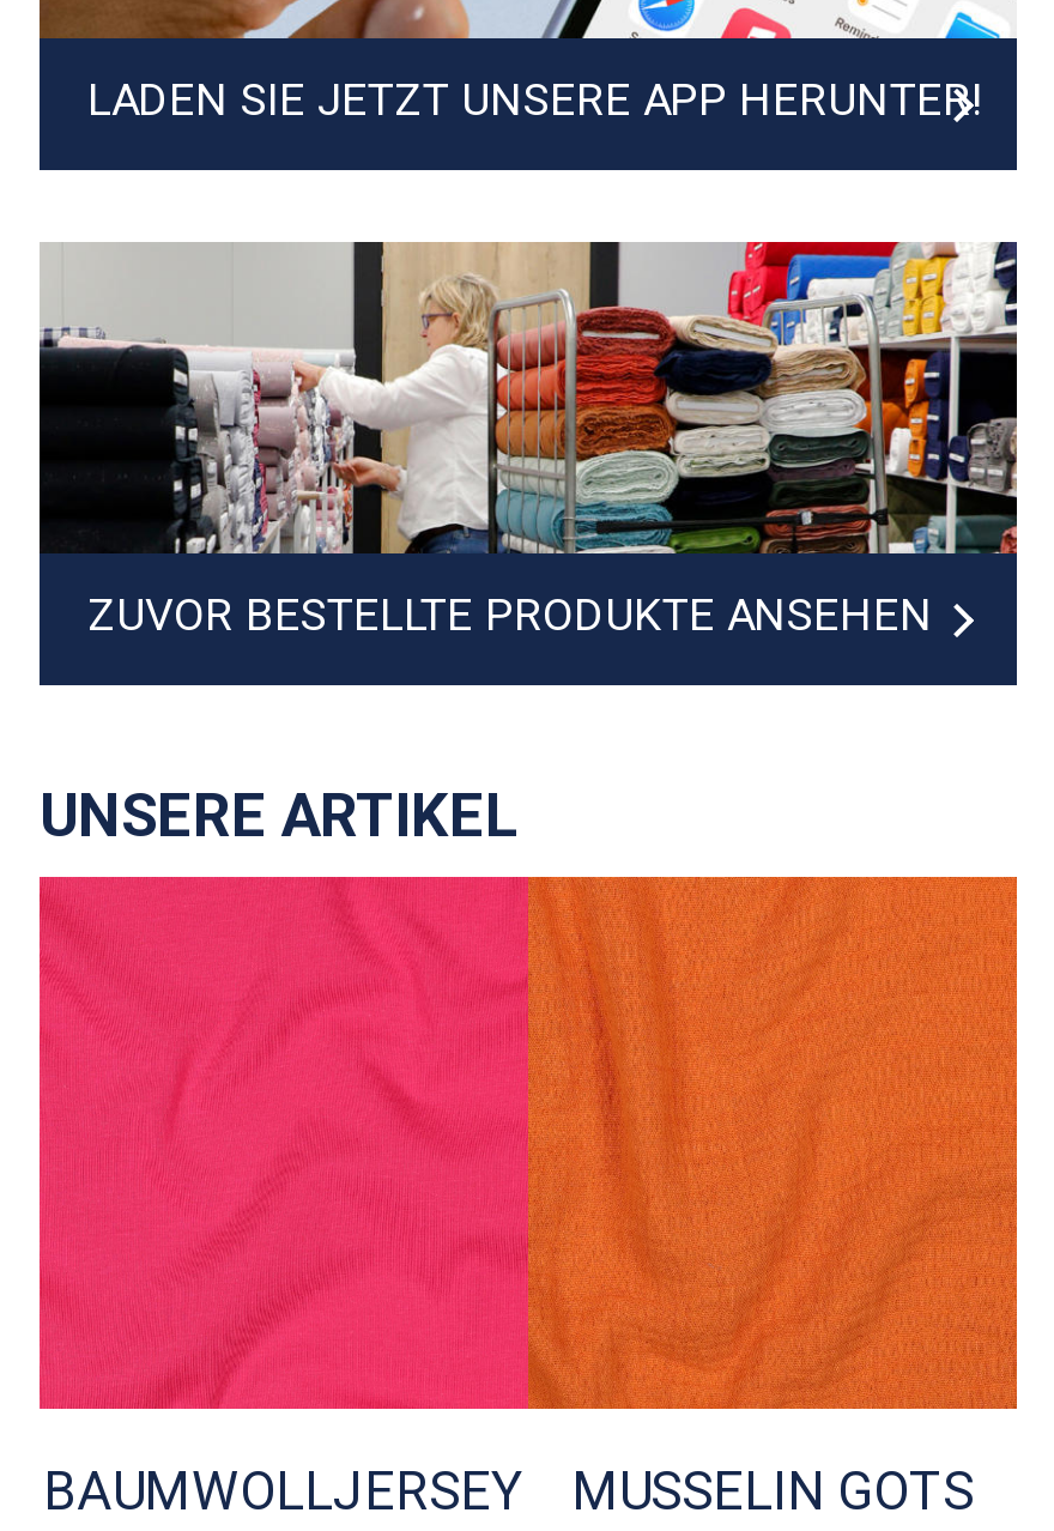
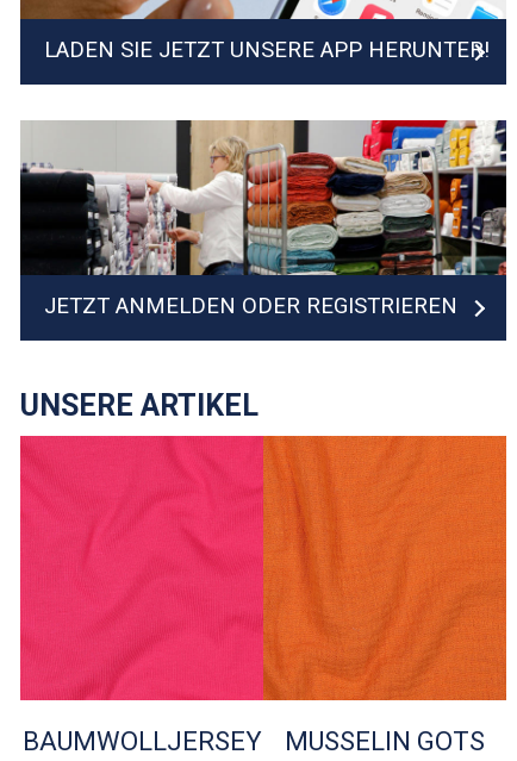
[87,589,933,642] ZUVOR BESTELLTE PRODUKTE ANSEHEN -> [44,293,457,319] JETZT ANMELDEN ODER REGISTRIEREN

